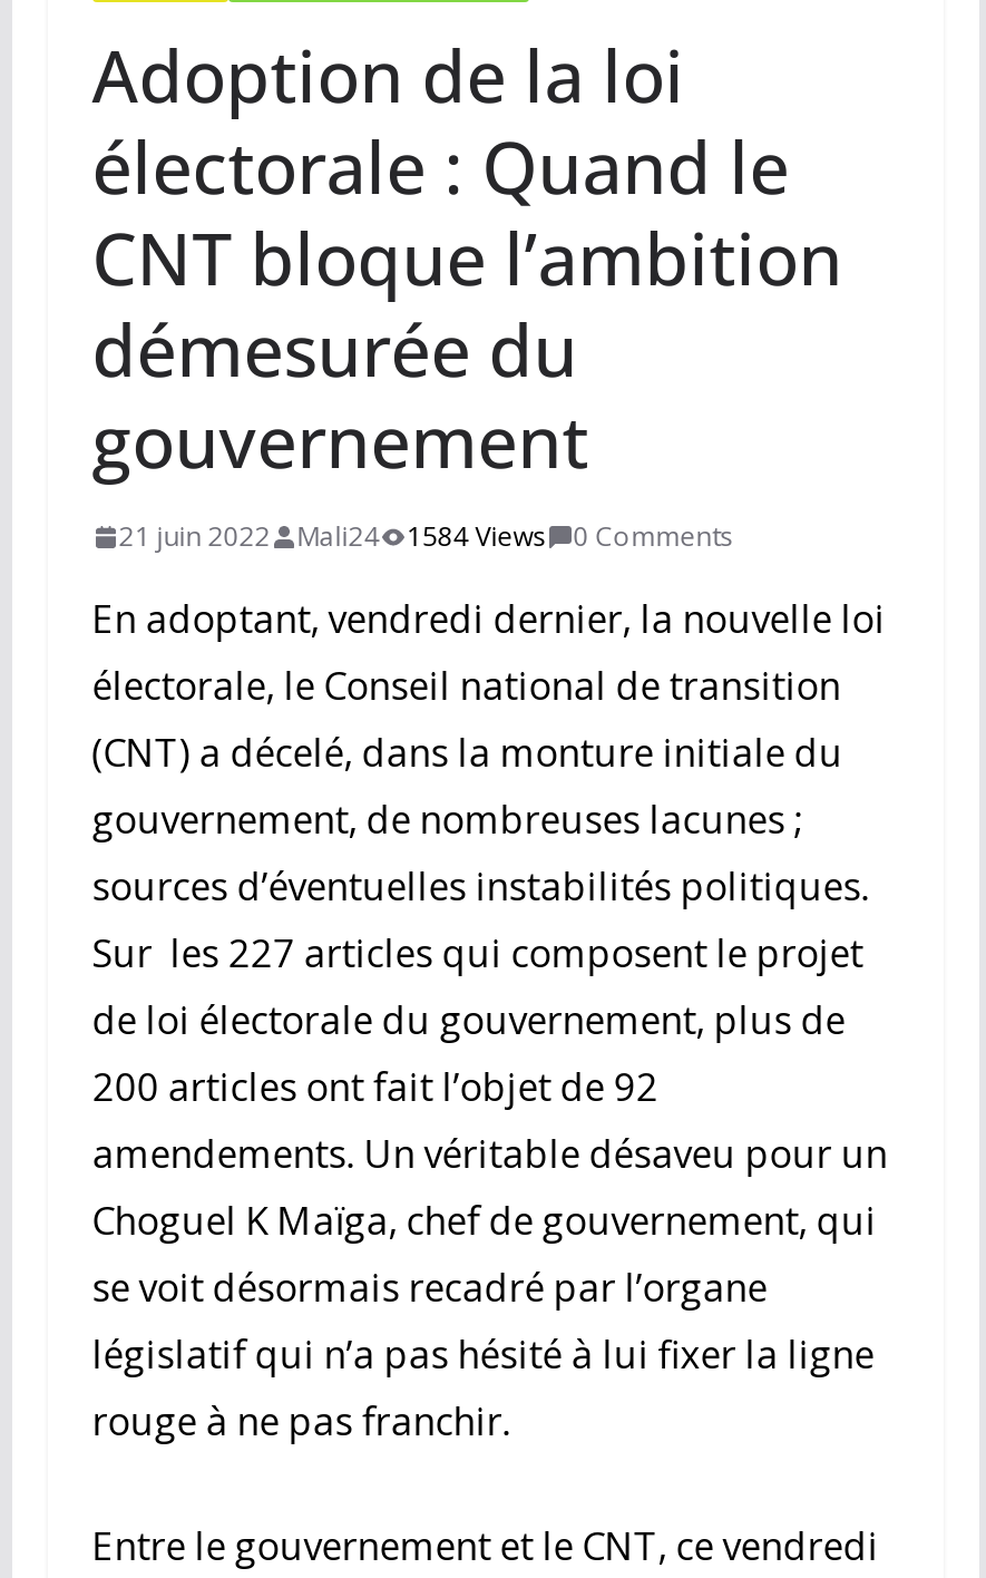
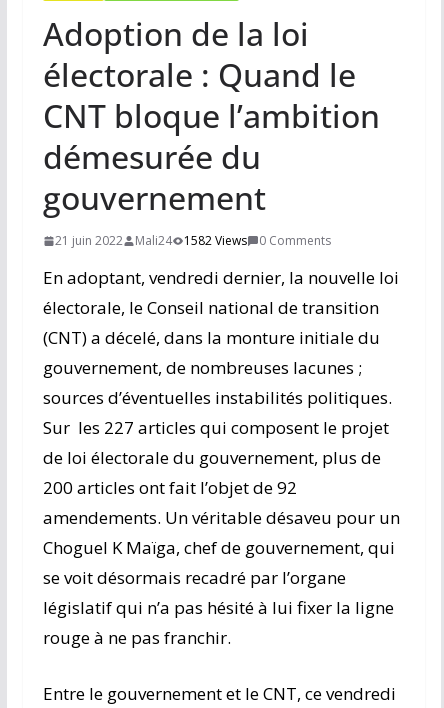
[119,518,734,555] 21 juin 2022 Mali24 1584 Views 0 Comments -> [55,232,331,249] 21 juin 2022 Mali24 1582 Views 0 Comments

